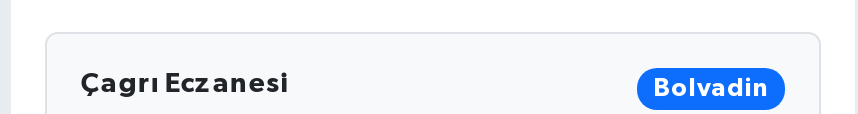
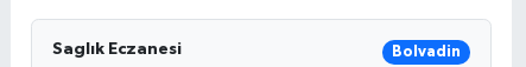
[81,70,289,98] Çagrı Eczanesi -> [52,41,181,58] Saglık Eczanesi

